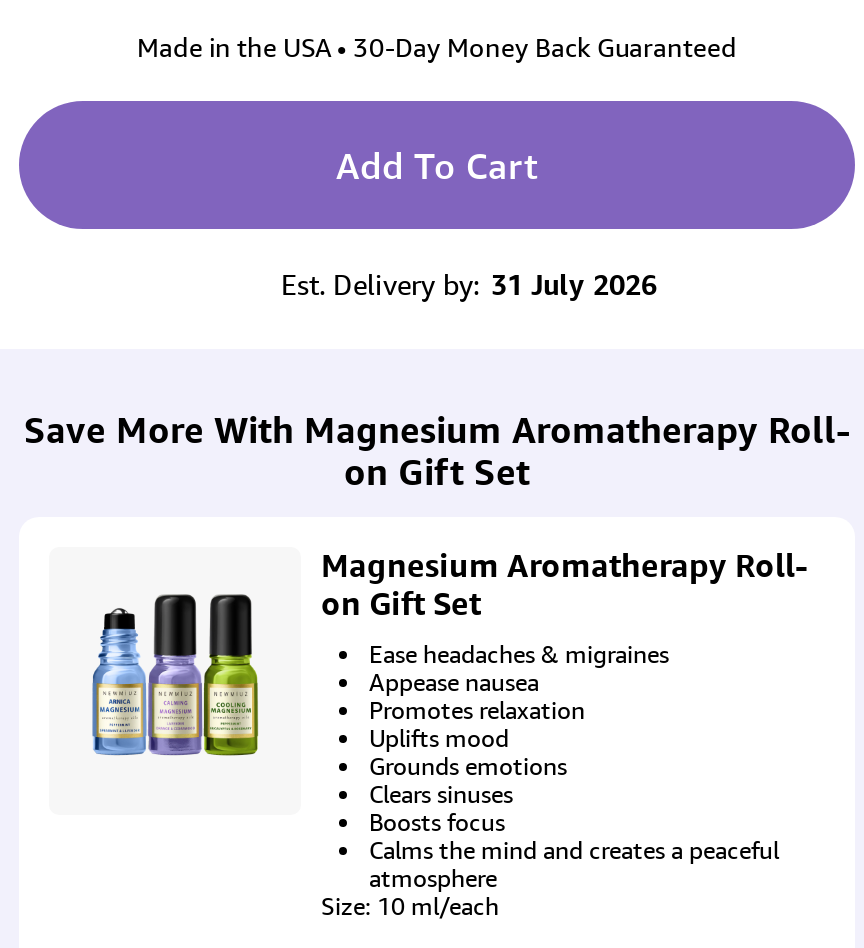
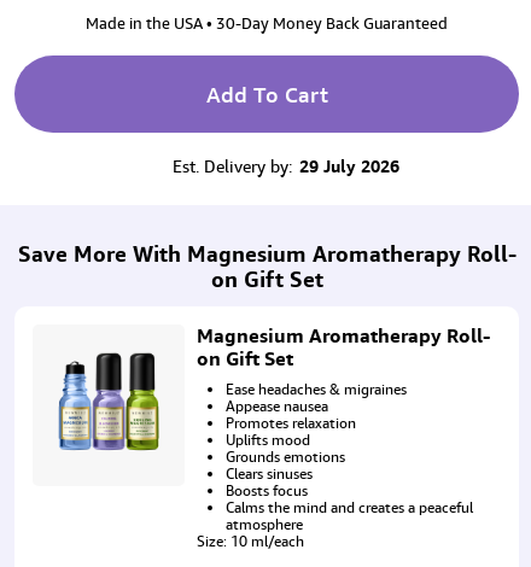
[281,267,657,301] Est. Delivery by: 31 July 2026 -> [173,156,399,176] Est. Delivery by: 29 July 2026

